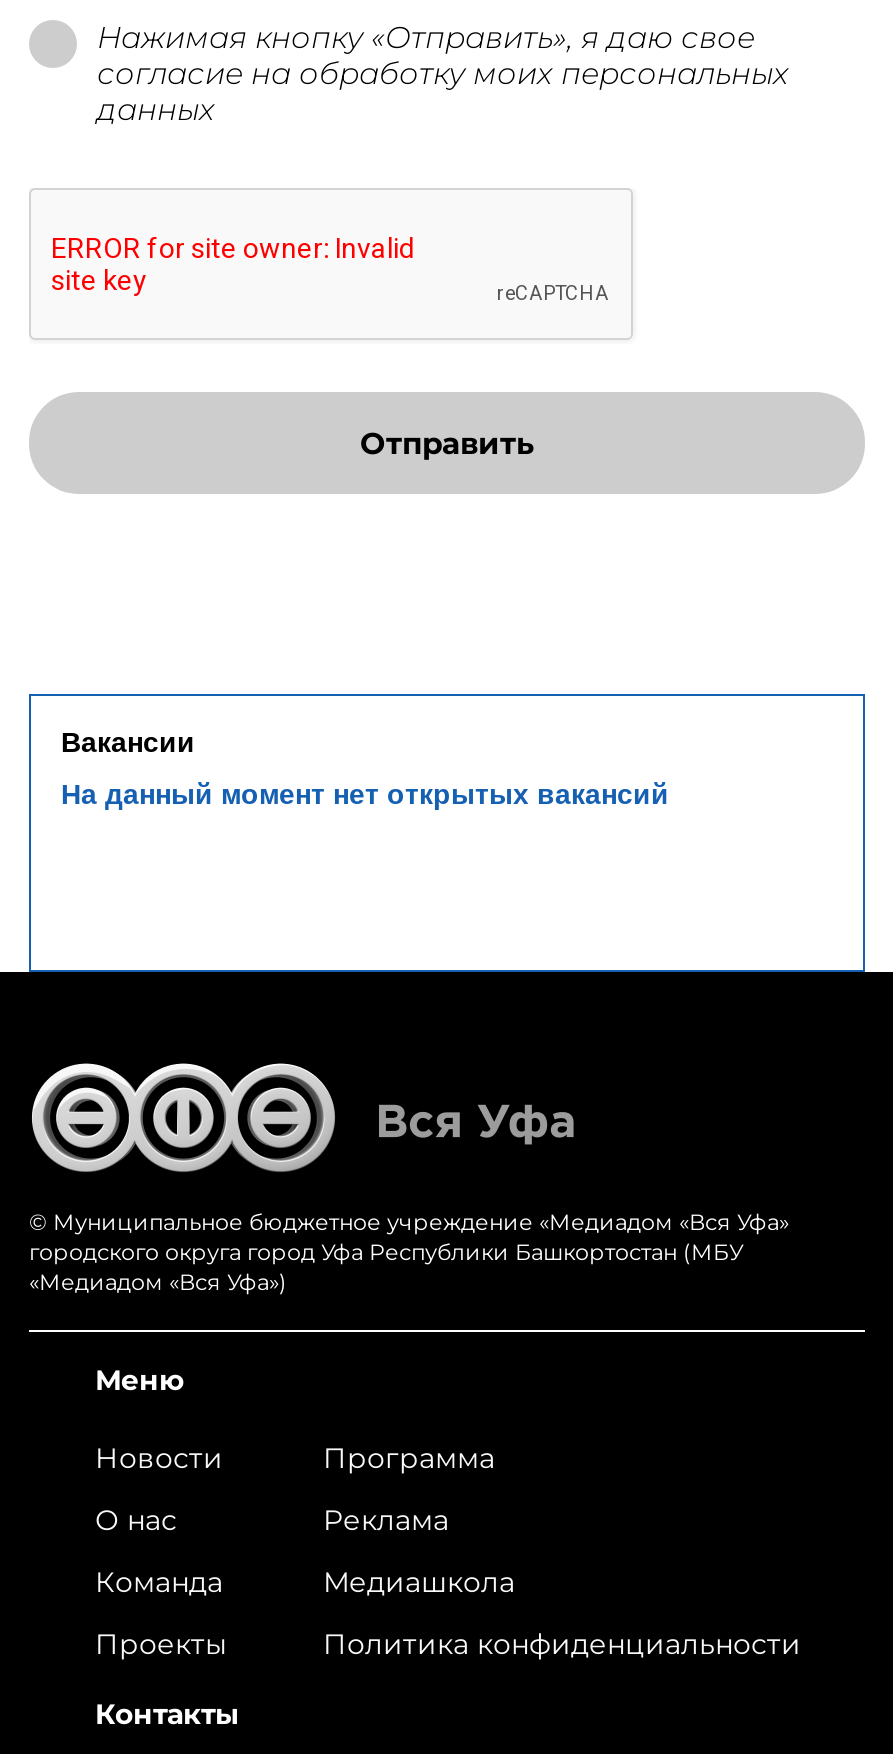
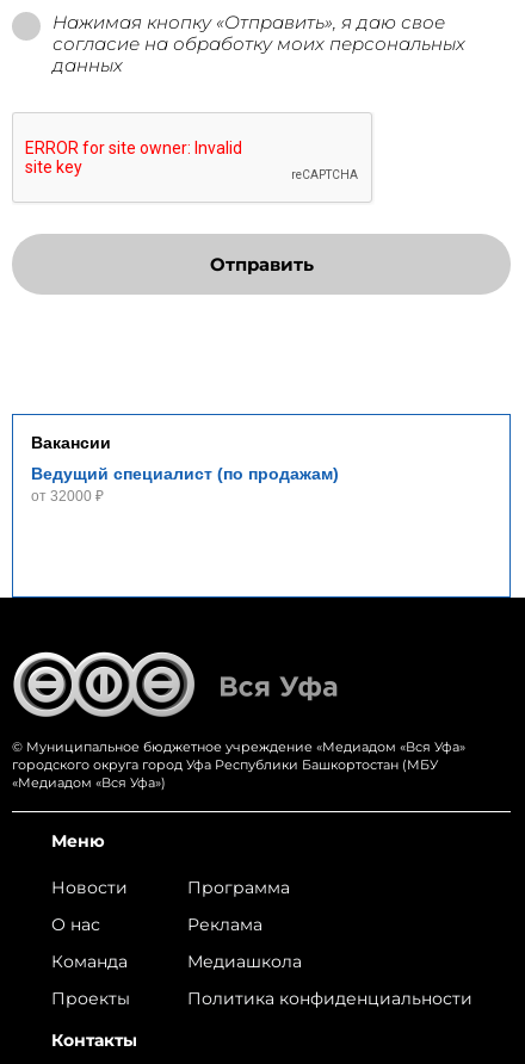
[61,778,669,810] На данный момент нет открытых вакансий -> [31,464,339,505] Ведущий специалист (по продажам) | от 32000 ₽

